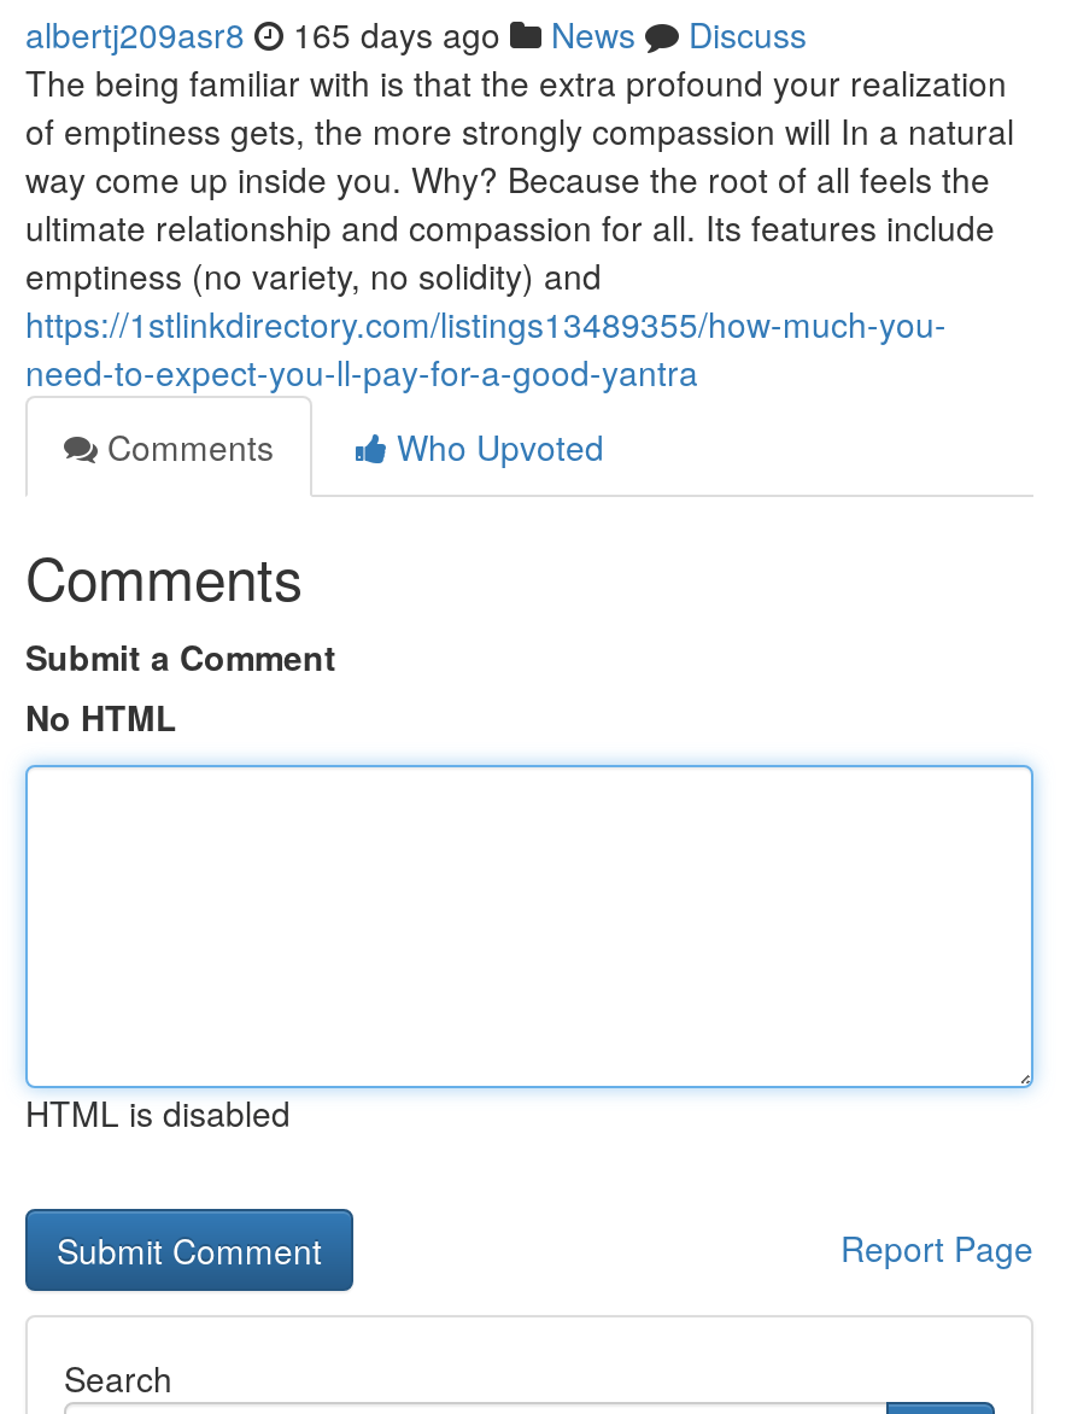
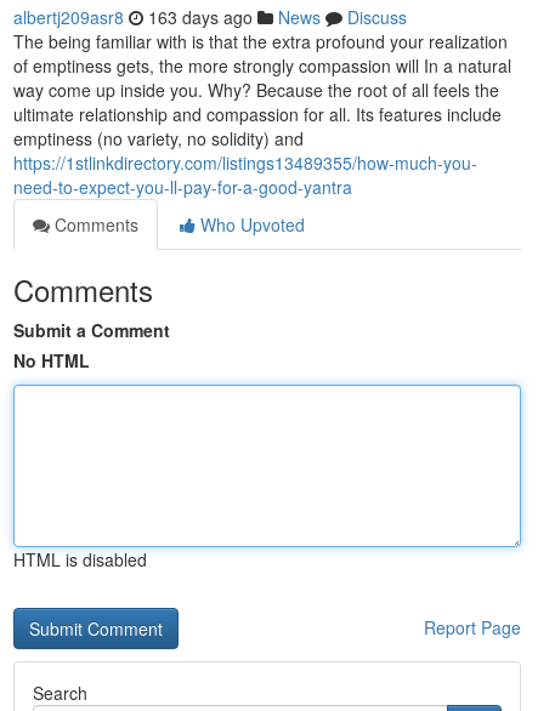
[25,10,807,58] albertj209asr8 165 days ago News Discuss -> [13,5,407,29] albertj209asr8 163 days ago News Discuss

